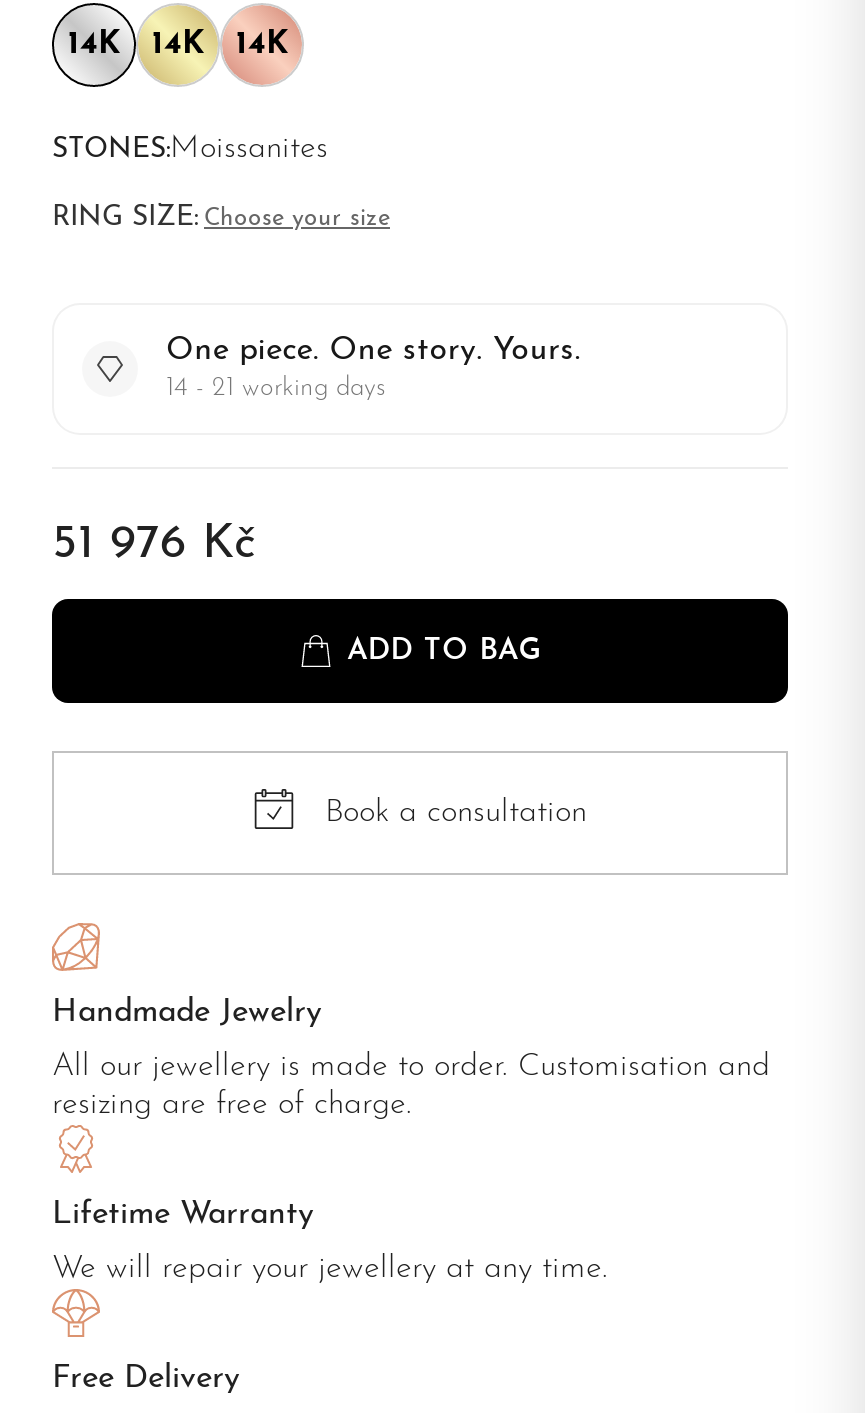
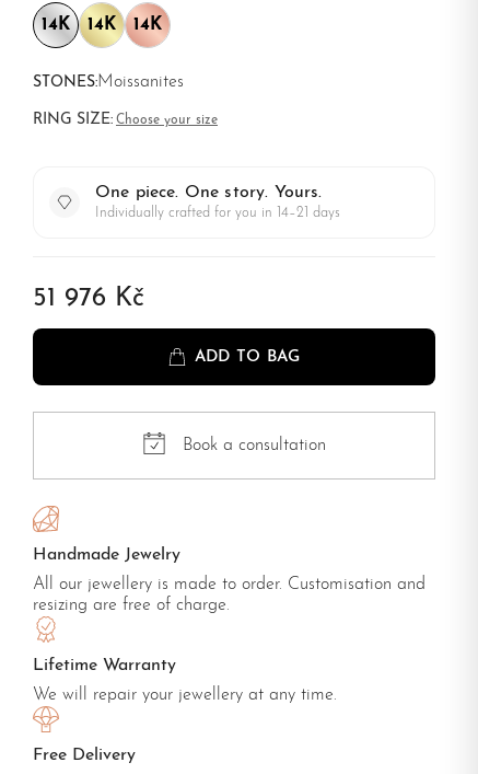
[166,376,386,402] 14 - 21 working days -> [95,206,340,220] Individually crafted for you in 14–21 days

